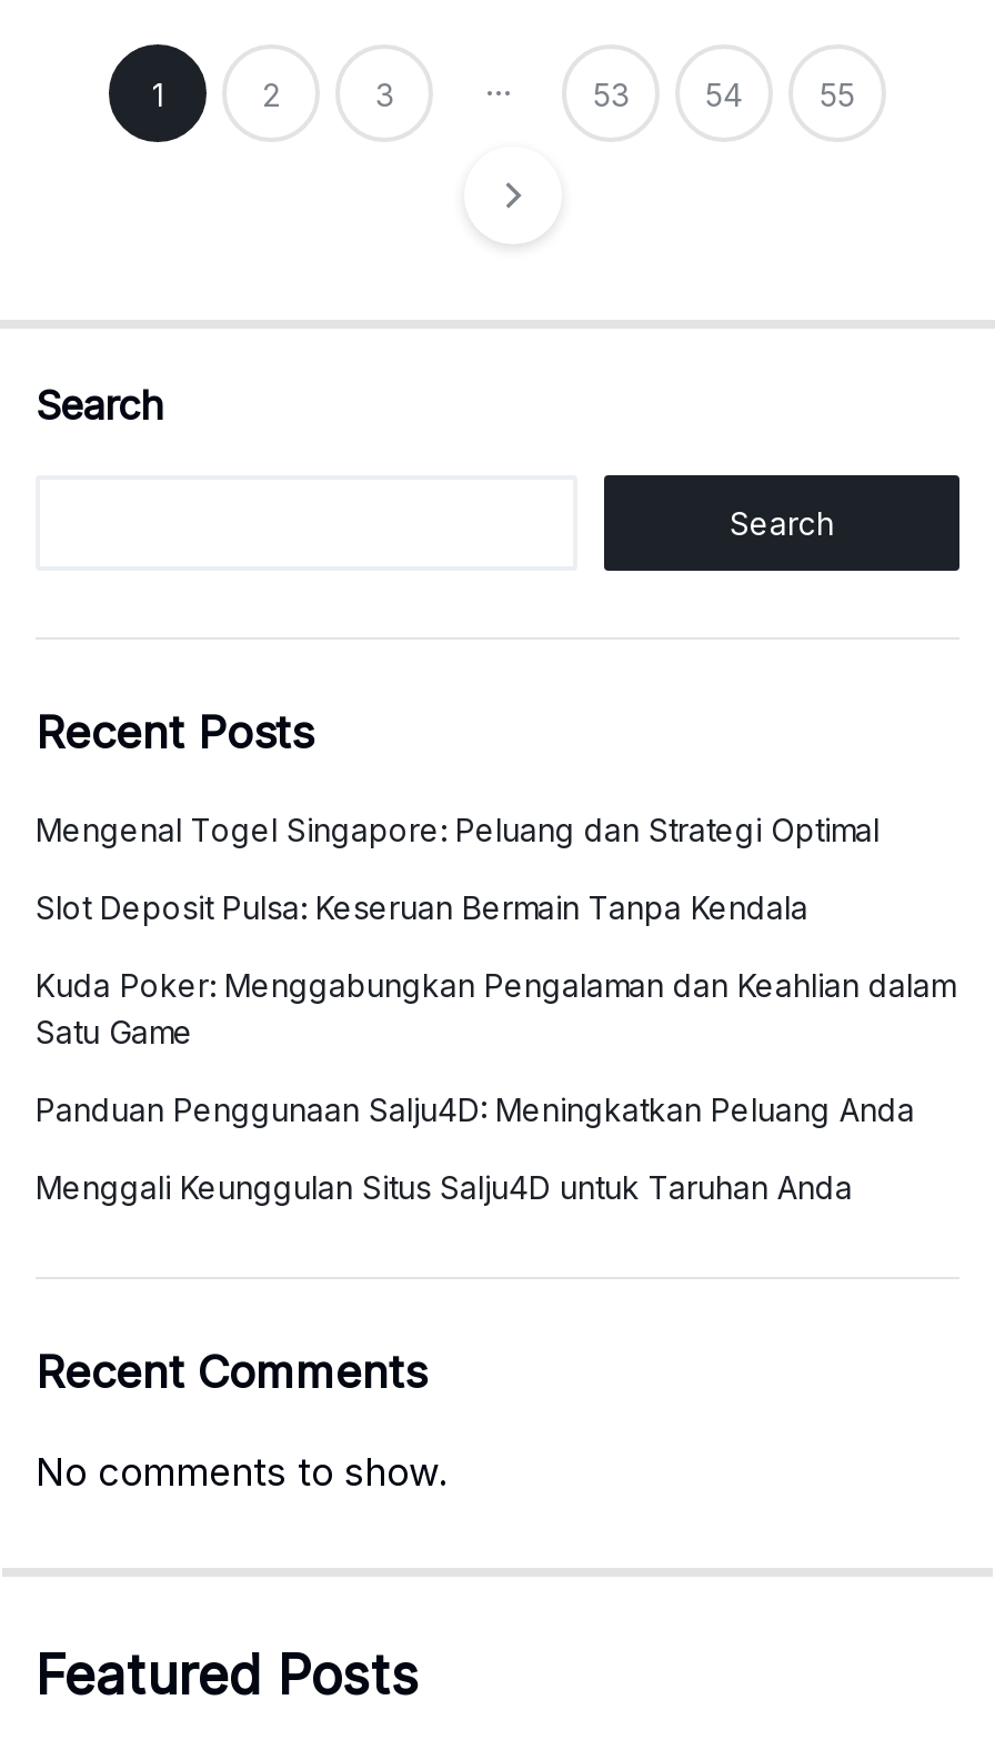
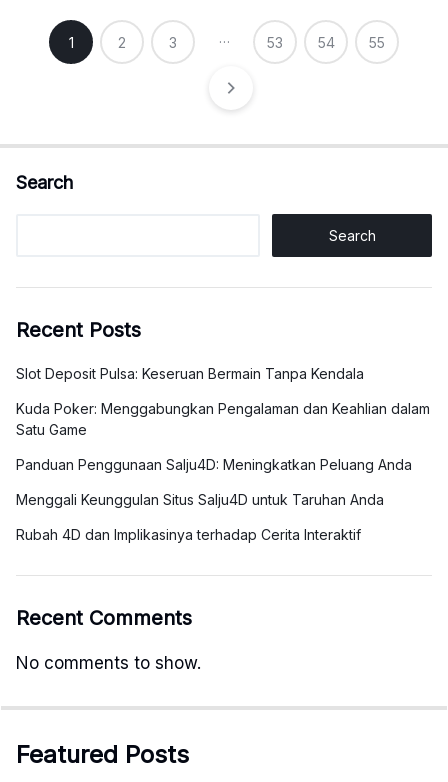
[36,811,880,848] Mengenal Togel Singapore: Peluang dan Strategi Optimal -> none
moved [36,888,955,1206] -> [16,365,430,508]: Slot Deposit Pulsa: Keseruan Bermain Tanpa Kendala | Kuda Poker: Menggabungkan Pengalaman dan Keahlian dalam | Satu Game | Panduan Penggunaan Salju4D: Meningkatkan Peluang Anda | Menggali Keunggulan Situs Salju4D untuk Taruhan Anda
none -> [16,526,361,543] Rubah 4D dan Implikasinya terhadap Cerita Interaktif

